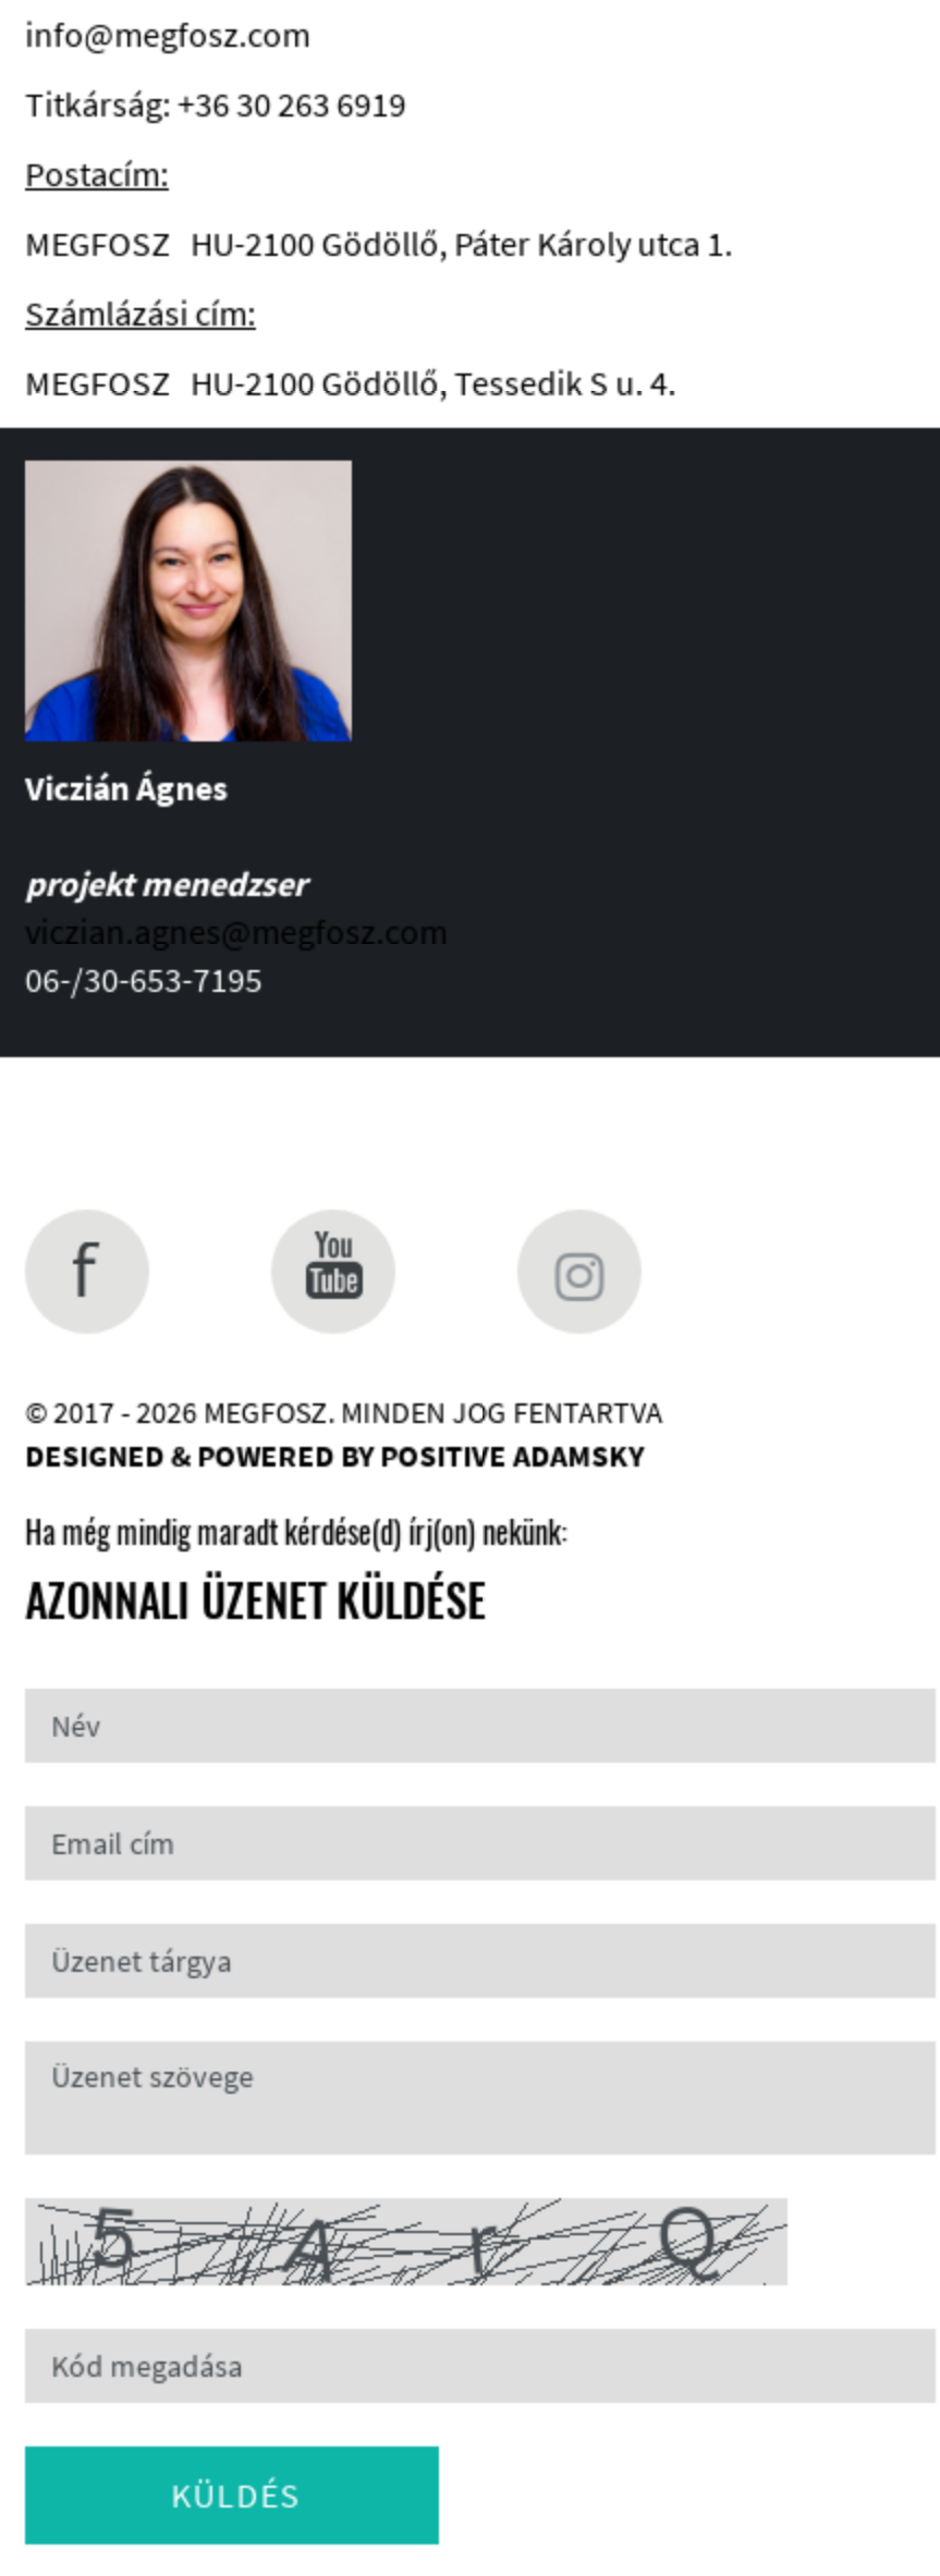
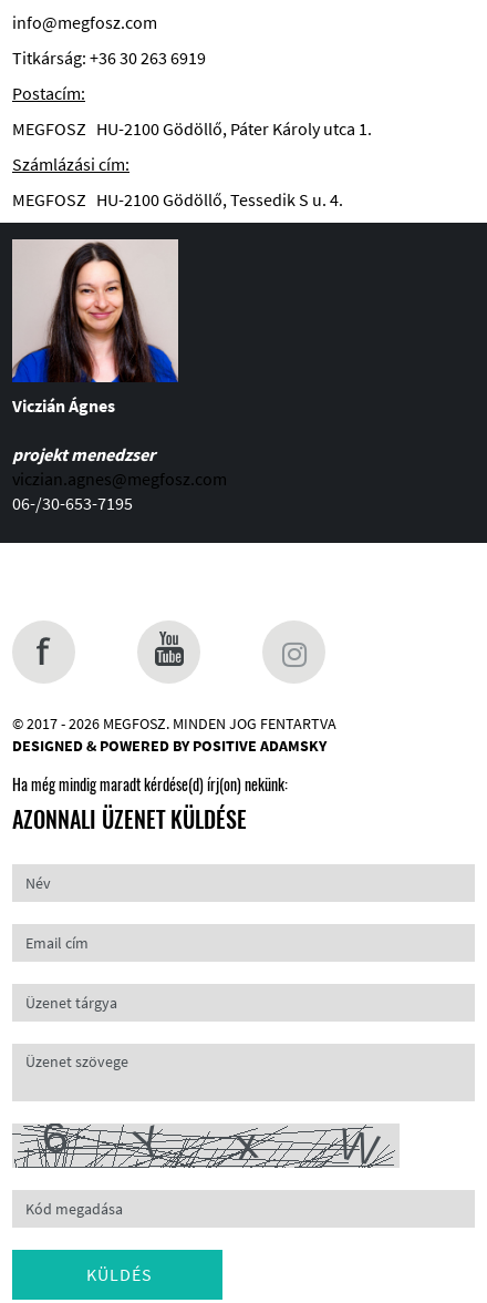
[29,2198,785,2285] [image] -> [12,1122,395,1169] [image]

